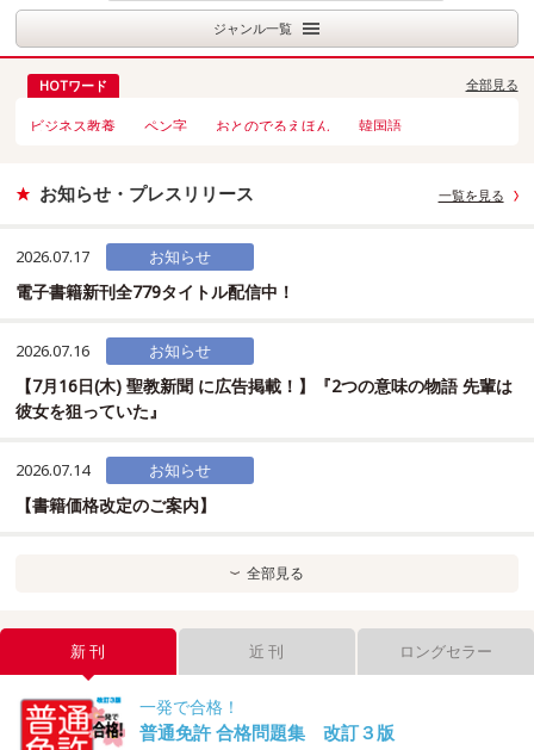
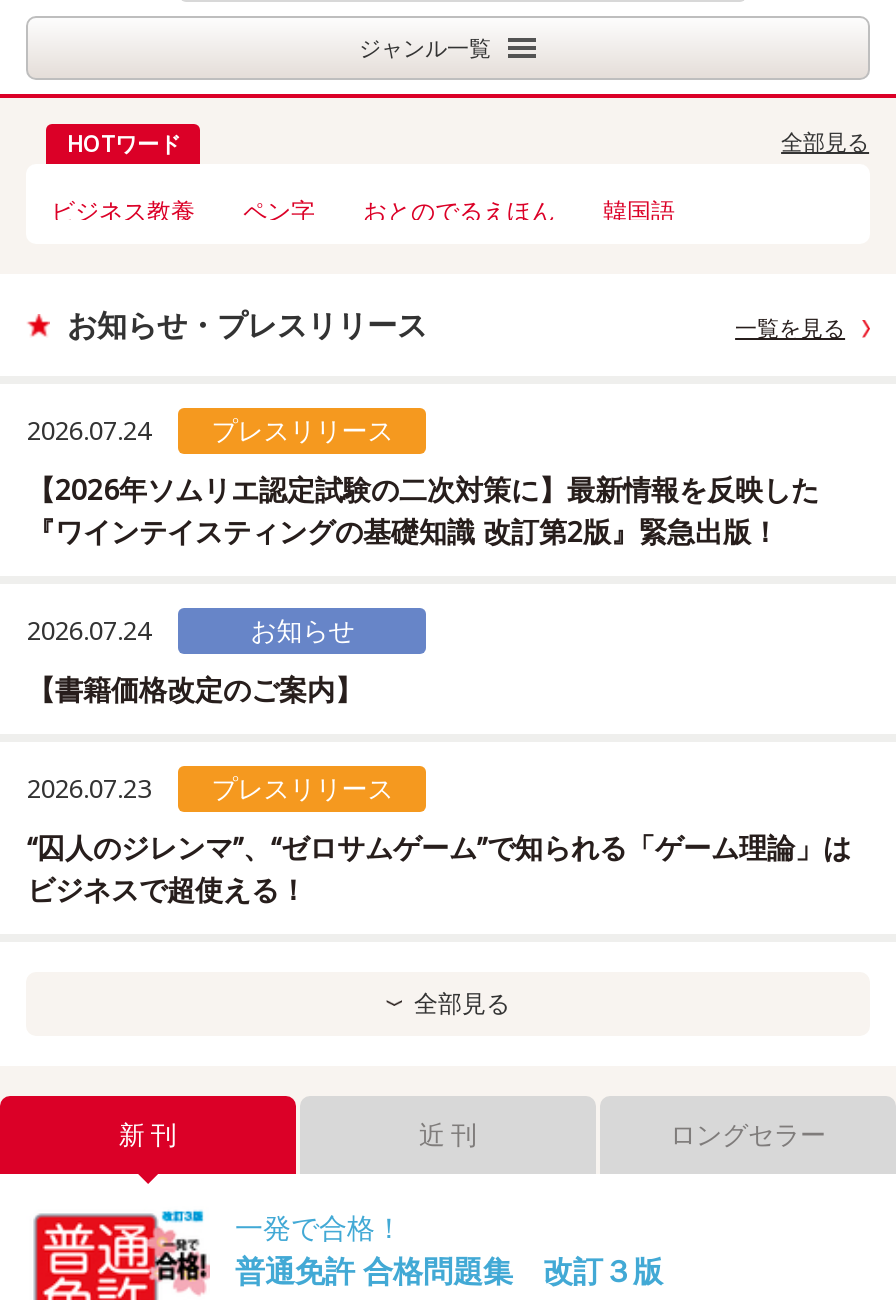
[16,246,513,481] 2026.07.17 | お知らせ | 電子書籍新刊全779タイトル配信中！ | 2026.07.16 | お知らせ | 【7月16日(木) 聖教新聞 に広告掲載！】『2つの意味の物語 先輩は | 彼女を狙っていた』 | 2026.07.14 -> [27,413,819,649] 2026.07.24 | プレスリリース | 【2026年ソムリエ認定試験の二次対策に】最新情報を反映した | 『ワインテイスティングの基礎知識 改訂第2版』緊急出版！ | 2026.07.24
moved [16,460,216,517] -> [27,613,363,709]: お知らせ | 【書籍価格改定のご案内】
none -> [27,771,851,909] 2026.07.23 | プレスリリース | “囚人のジレンマ”、“ゼロサムゲーム”で知られる「ゲーム理論」は | ビジネスで超使える！

